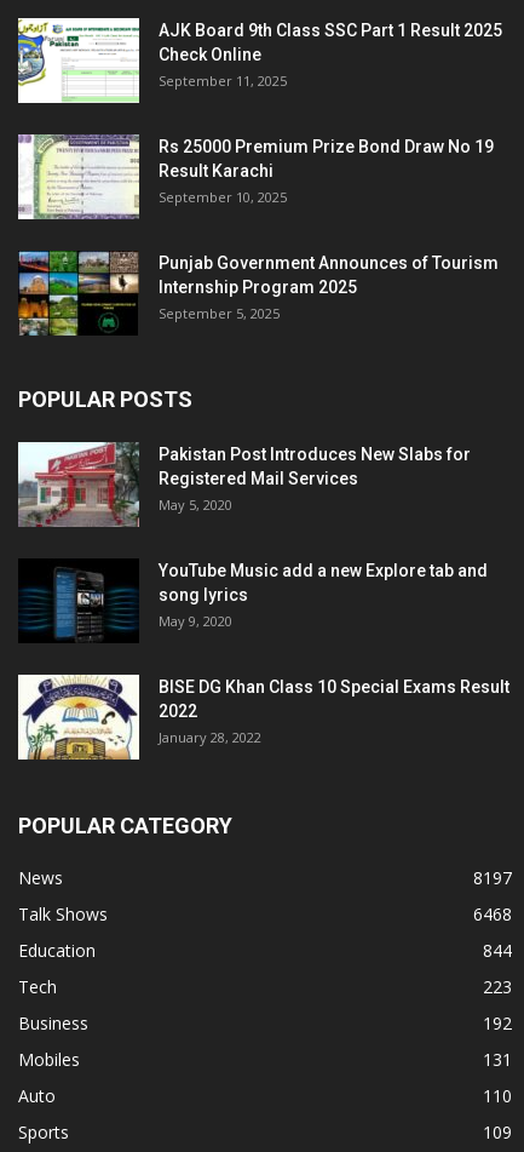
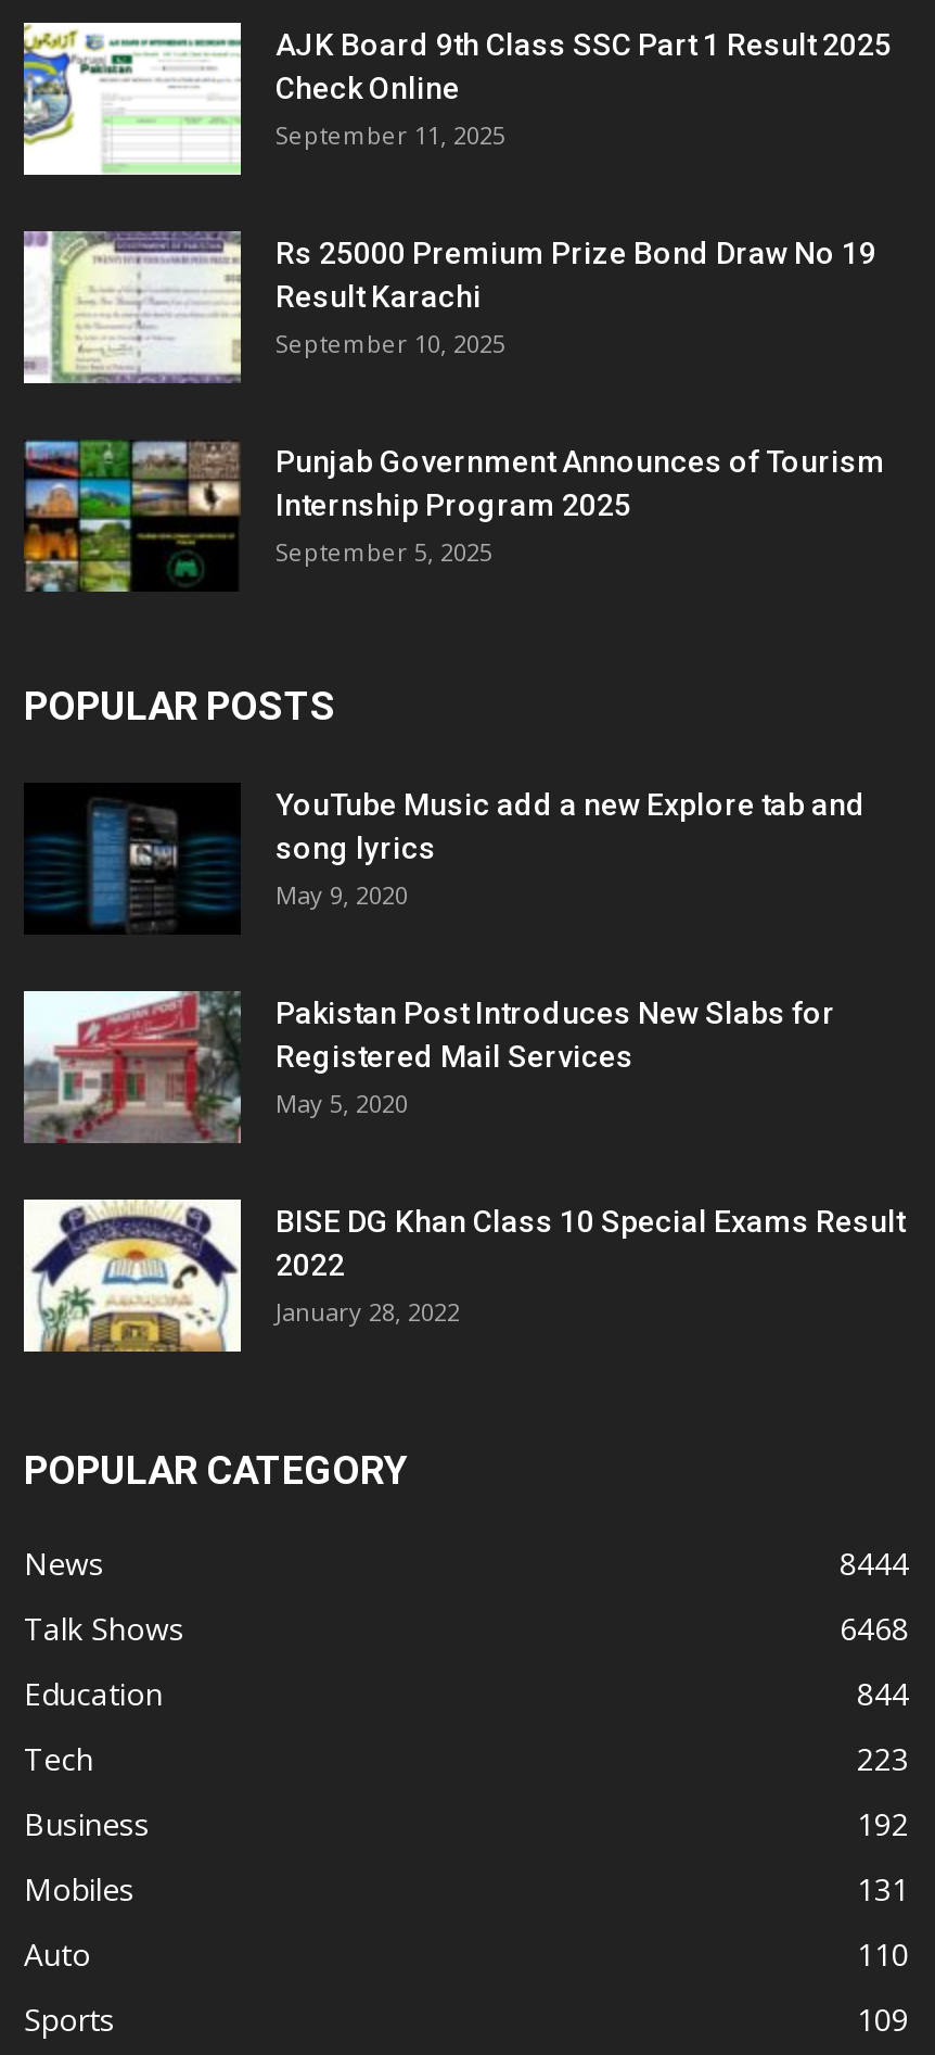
moved [17,440,471,529] -> [22,987,835,1147]: [image] | Pakistan Post Introduces New Slabs for | Registered Mail Services | May 5, 2020
moved [18,558,488,643] -> [24,783,866,935]: [image] | YouTube Music add a new Explore tab and | song lyrics | May 9, 2020
[473,866,512,889] 8197 -> [840,1542,909,1583] 8444

